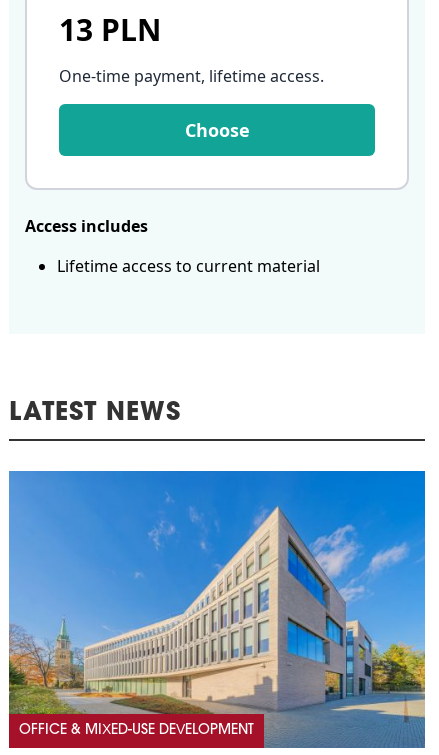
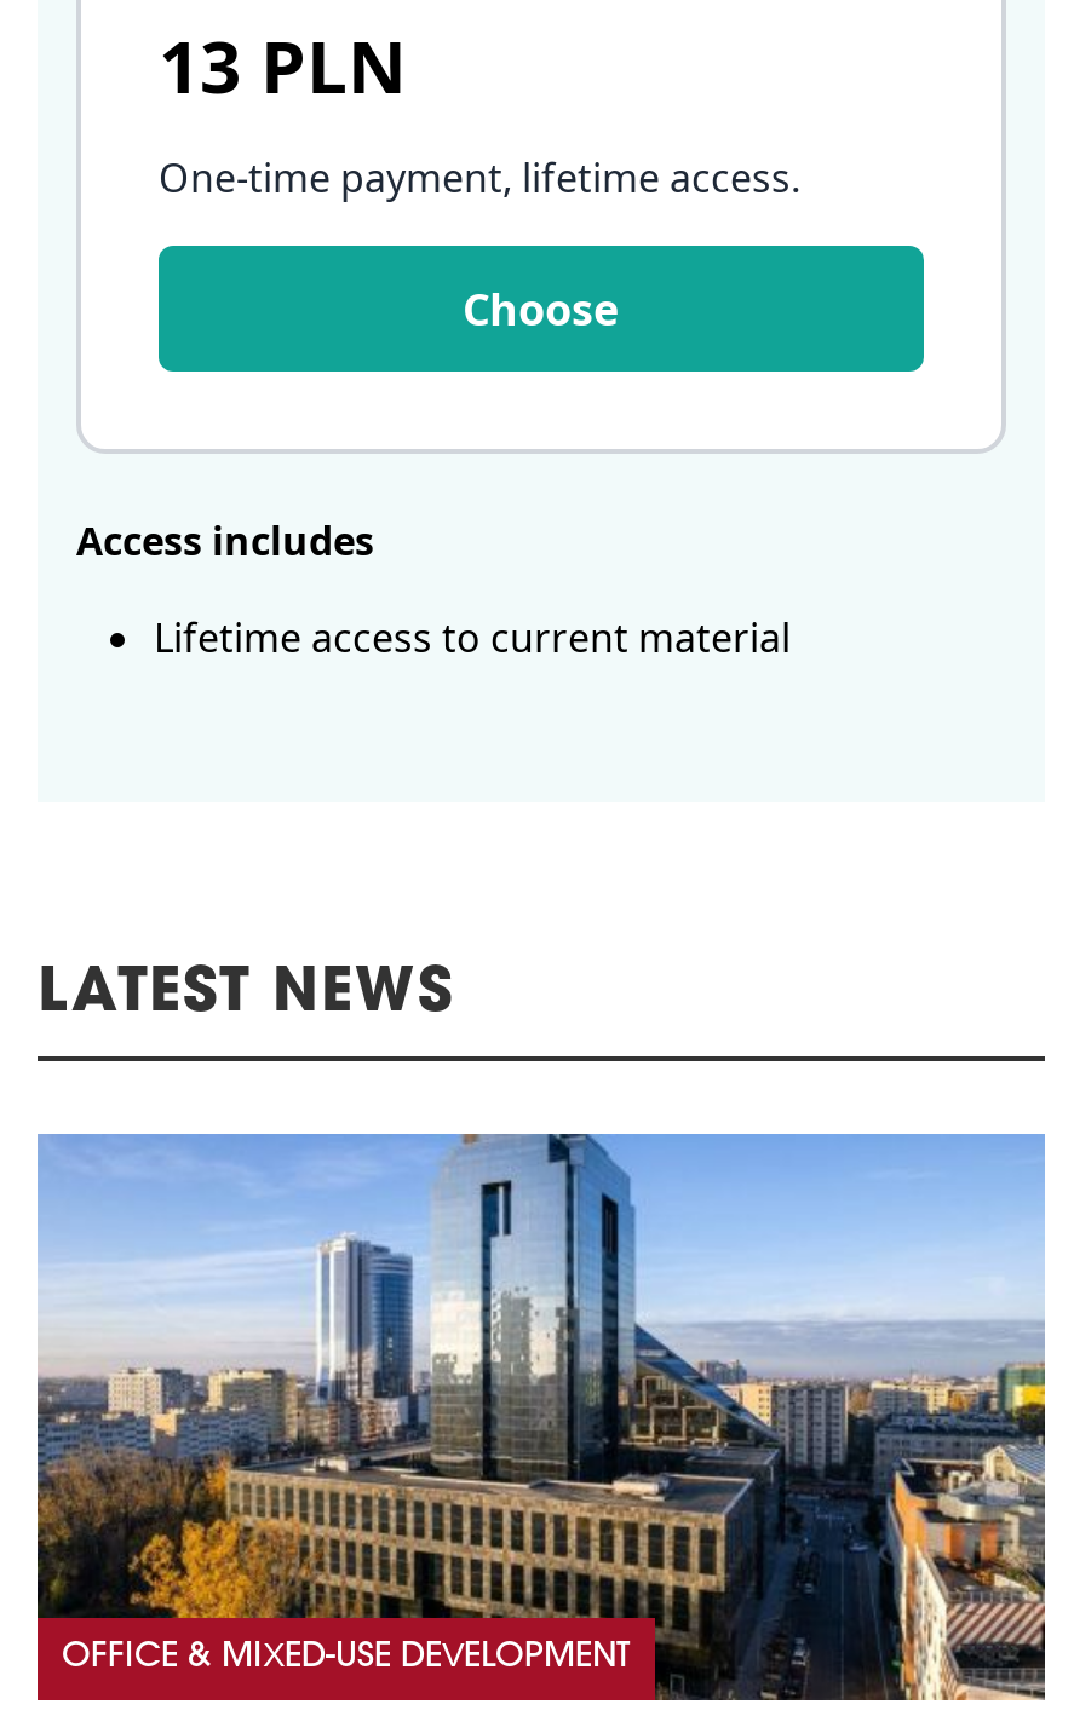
[9,470,426,749] [image] -> [35,1131,1047,1700] [image]

